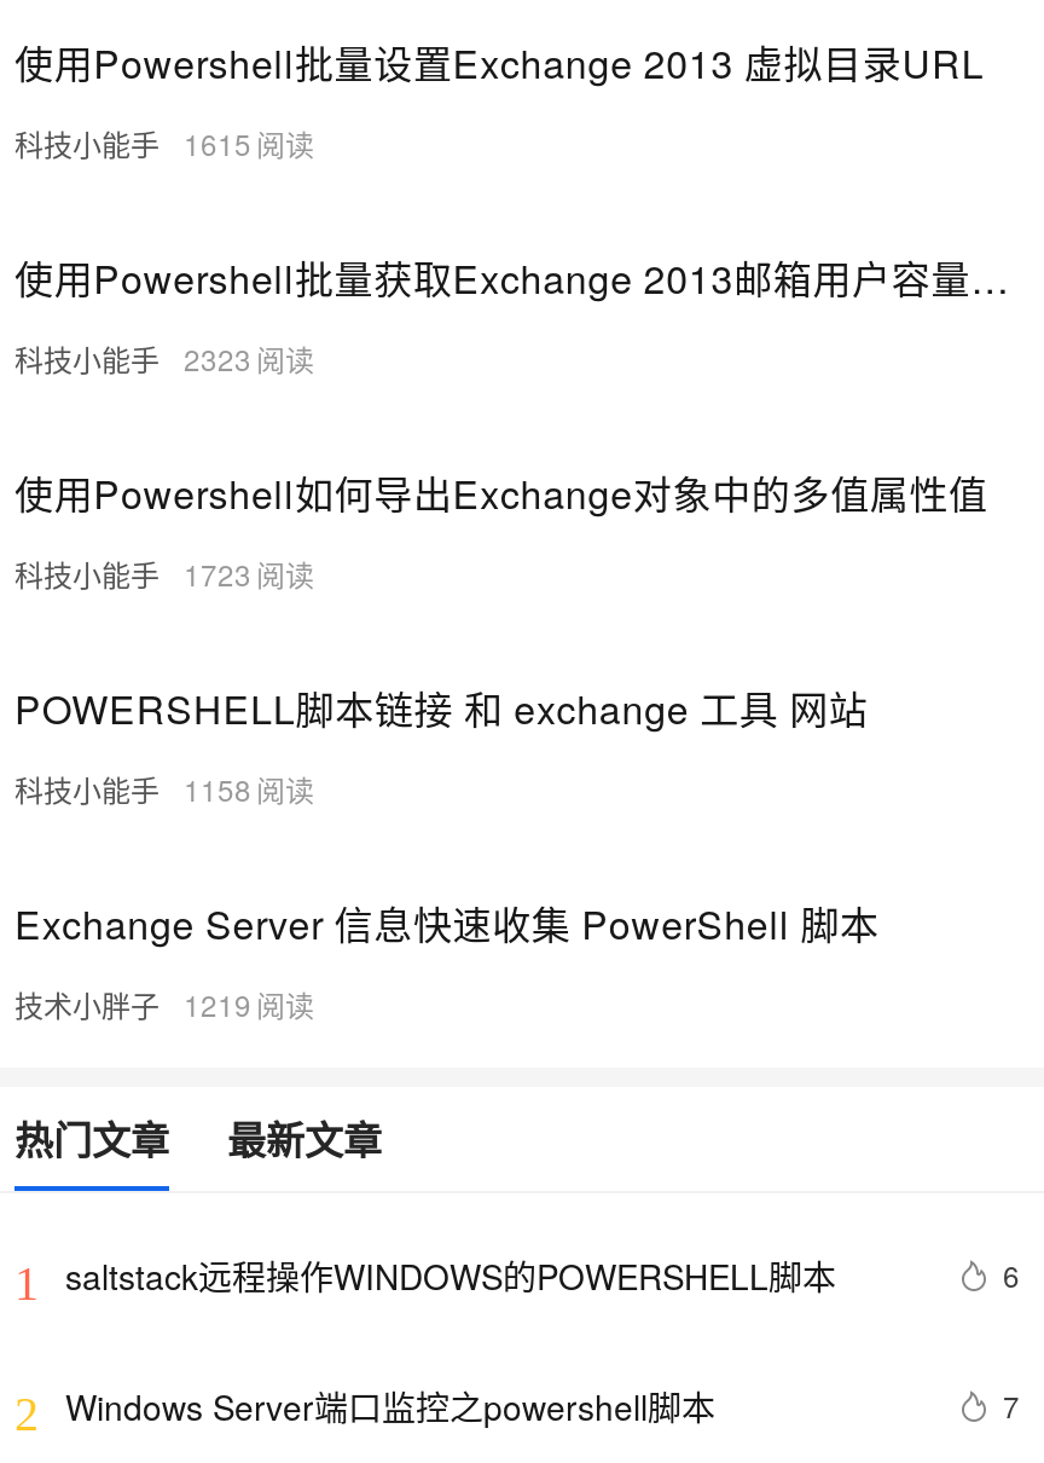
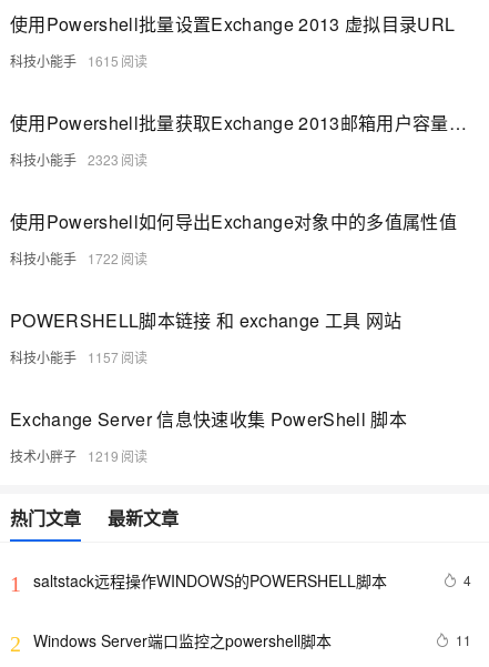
[14,553,251,594] 科技小能手 1723 -> [10,249,119,267] 科技小能手 1722
[14,768,251,809] 科技小能手 1158 -> [10,347,119,366] 科技小能手 1157
[1003,1254,1020,1295] 6 -> [463,570,471,589] 4
[1003,1384,1020,1426] 7 -> [456,630,471,649] 11

